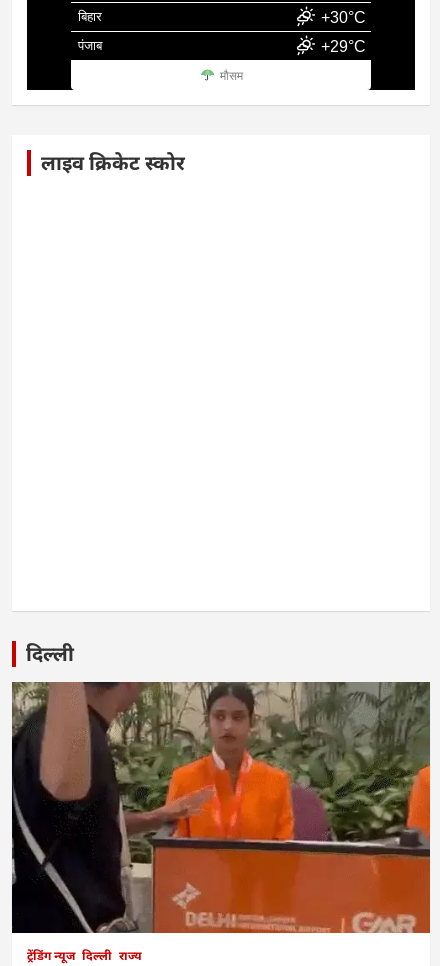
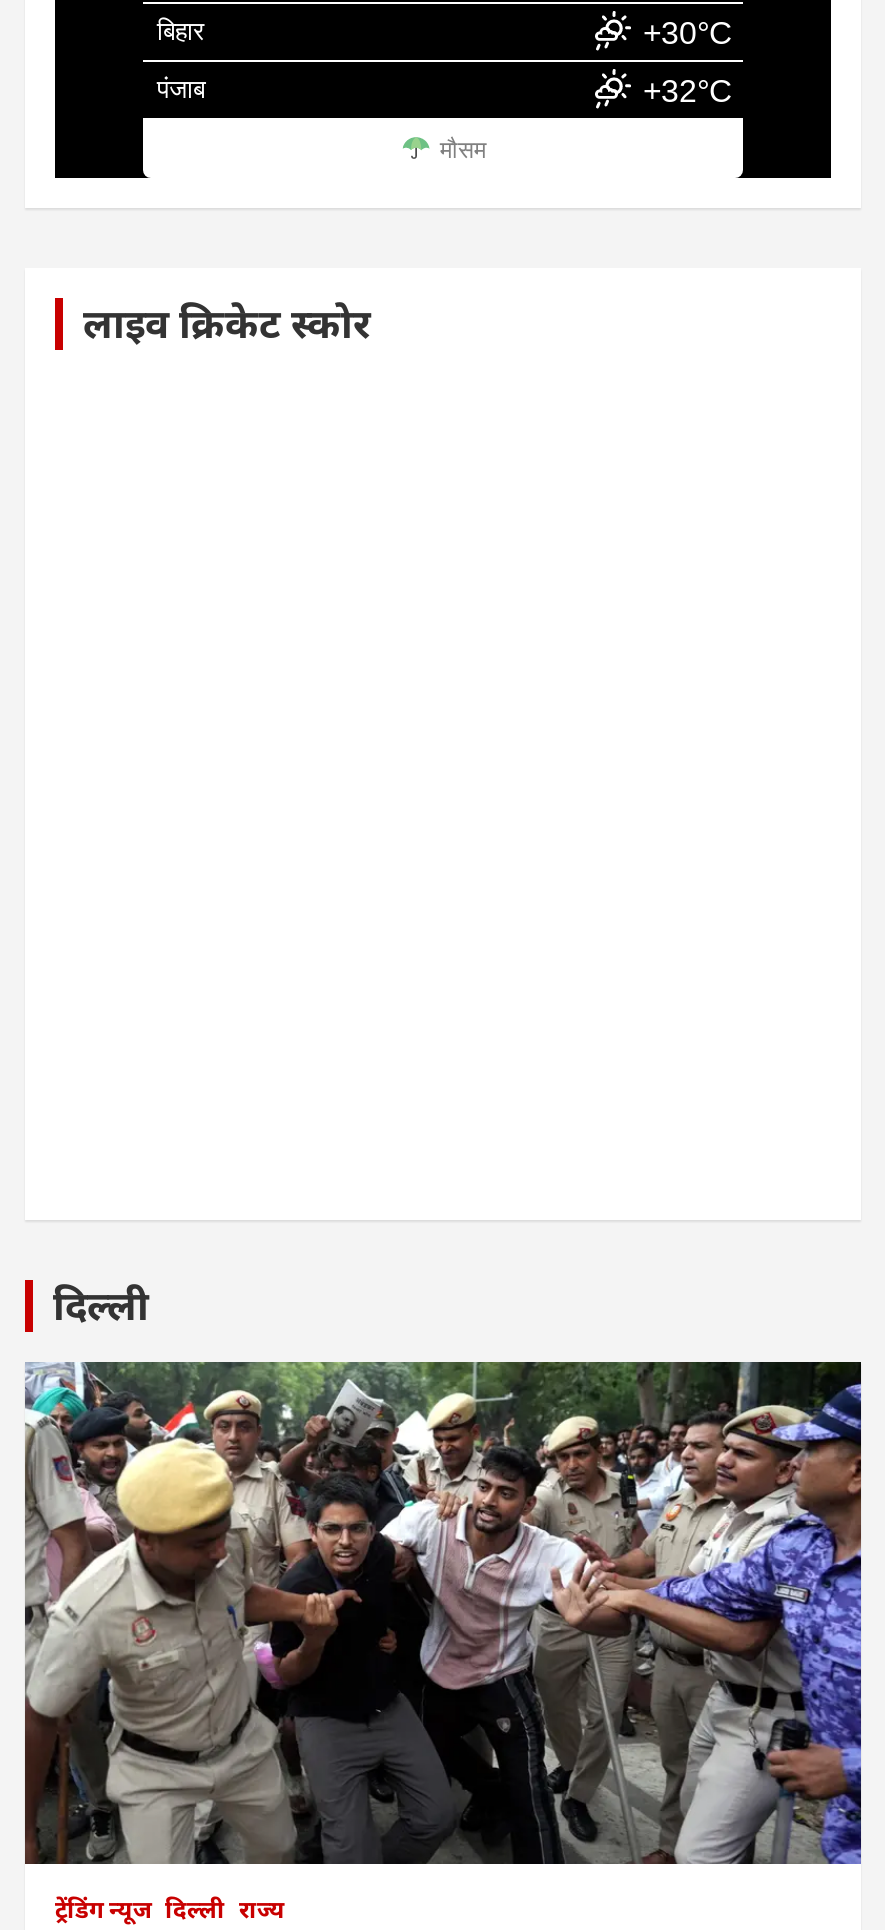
[321,38,366,55] +29°C -> [643,74,733,108] +32°C
[11,681,431,934] [image] -> [23,1360,863,1866] [image]

